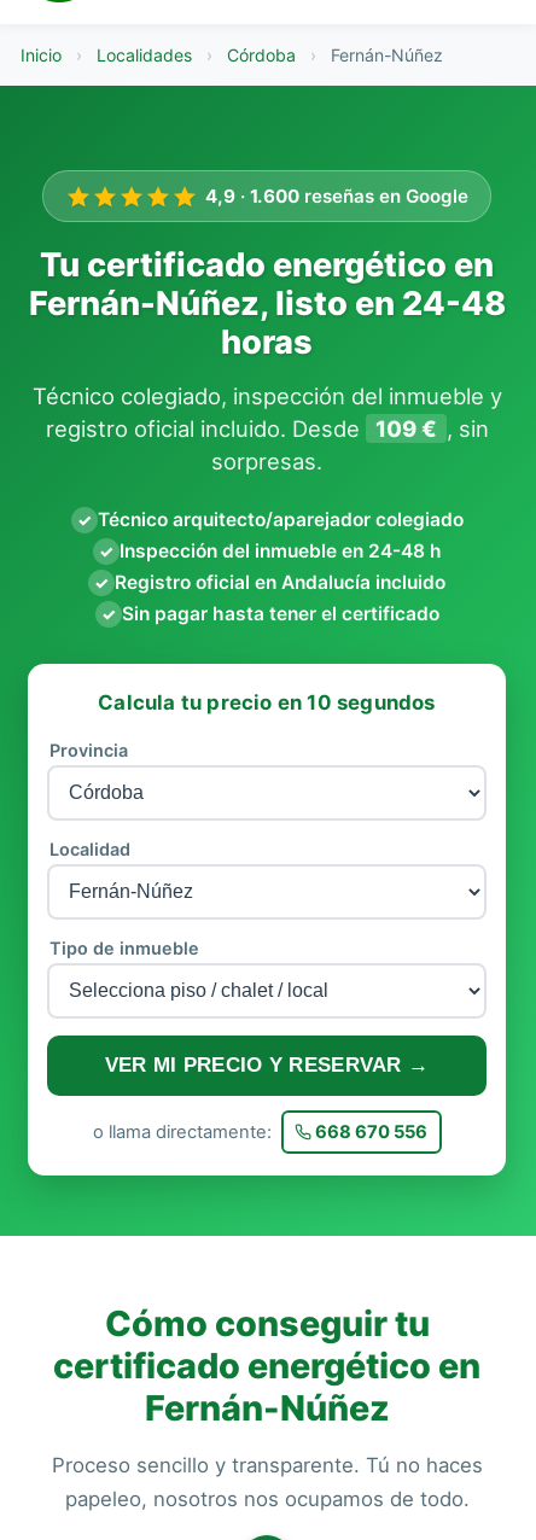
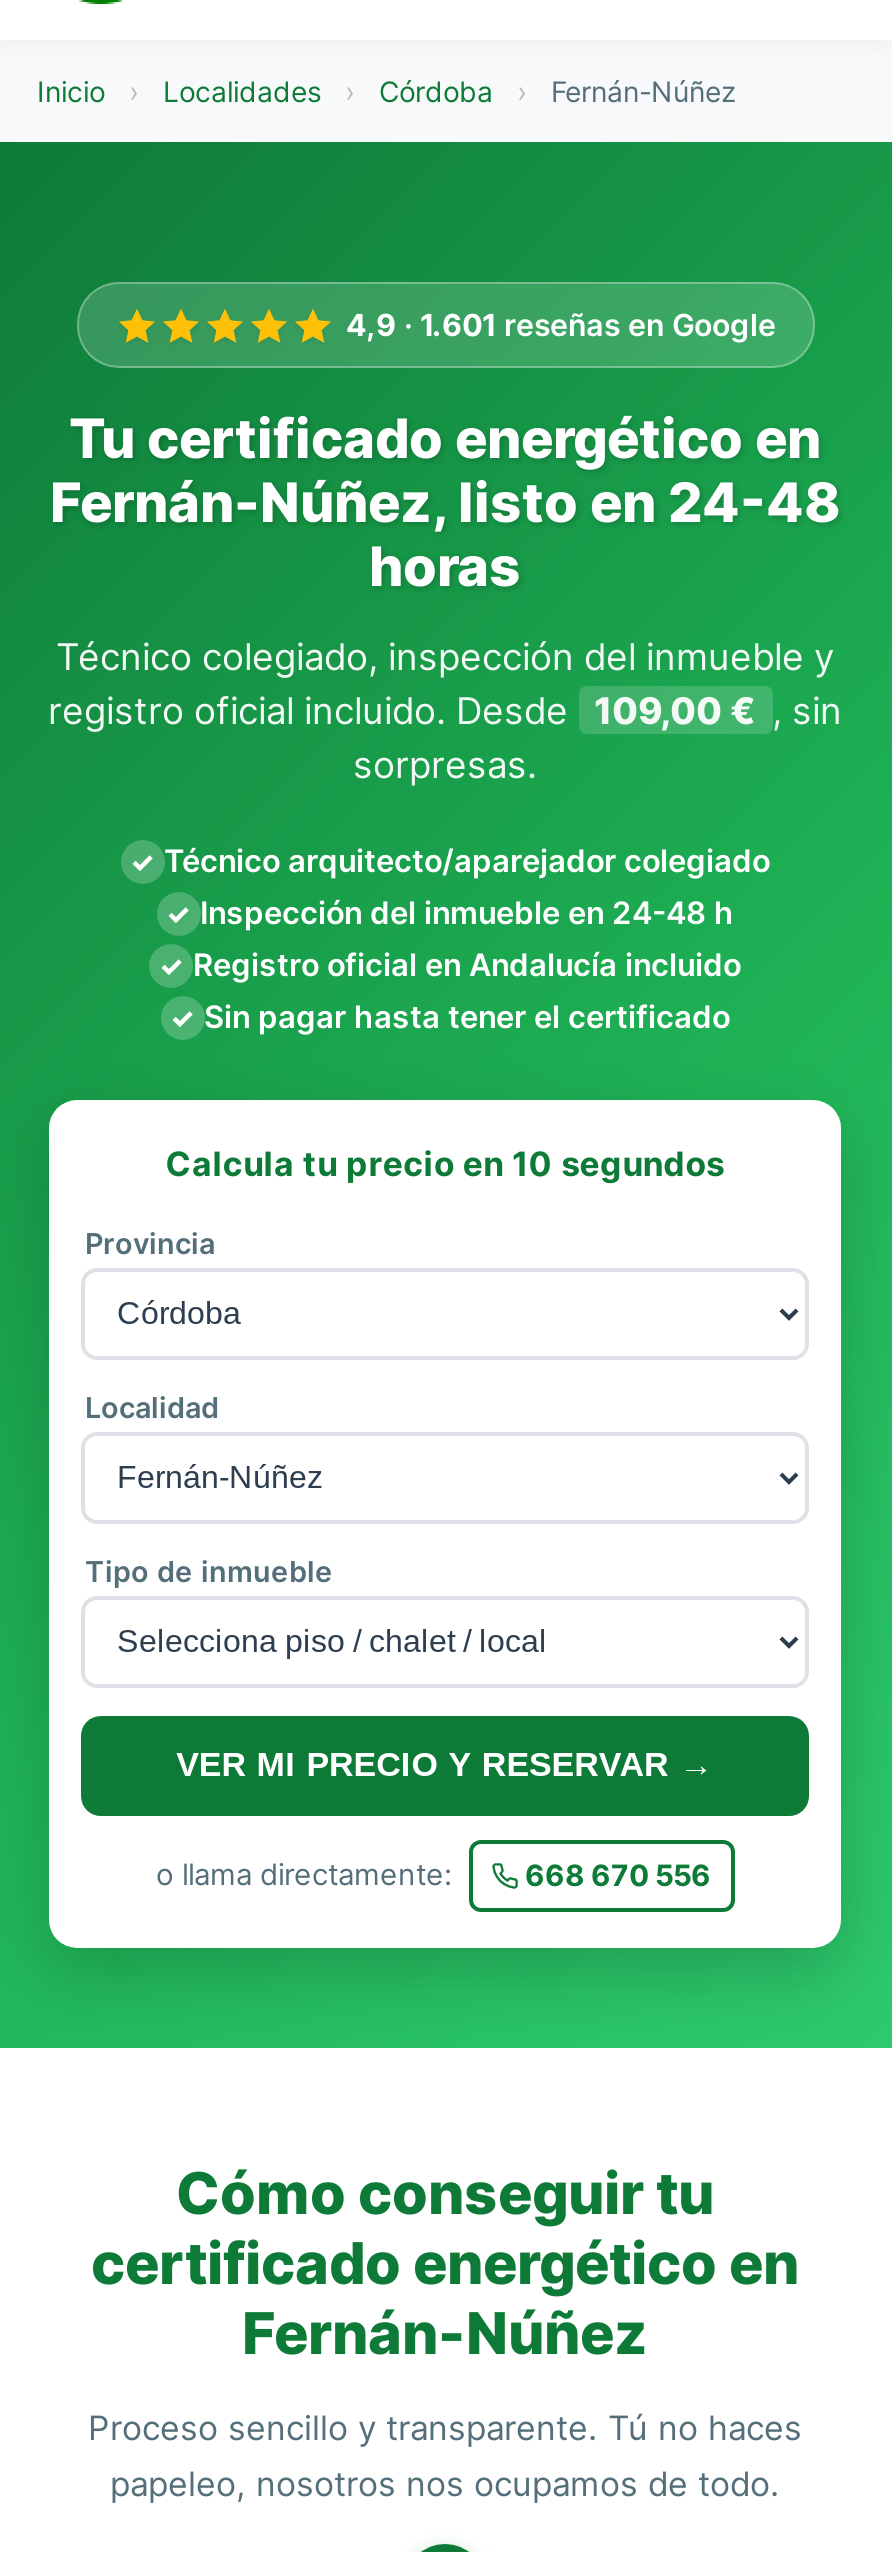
[205,185,468,208] 4,9 · 1.600 reseñas en Google -> [346,306,776,344] 4,9 · 1.601 reseñas en Google
[45,415,488,442] registro oficial incluido. Desde 109 € , sin -> [48,688,842,732] registro oficial incluido. Desde 109,00 € , sin

